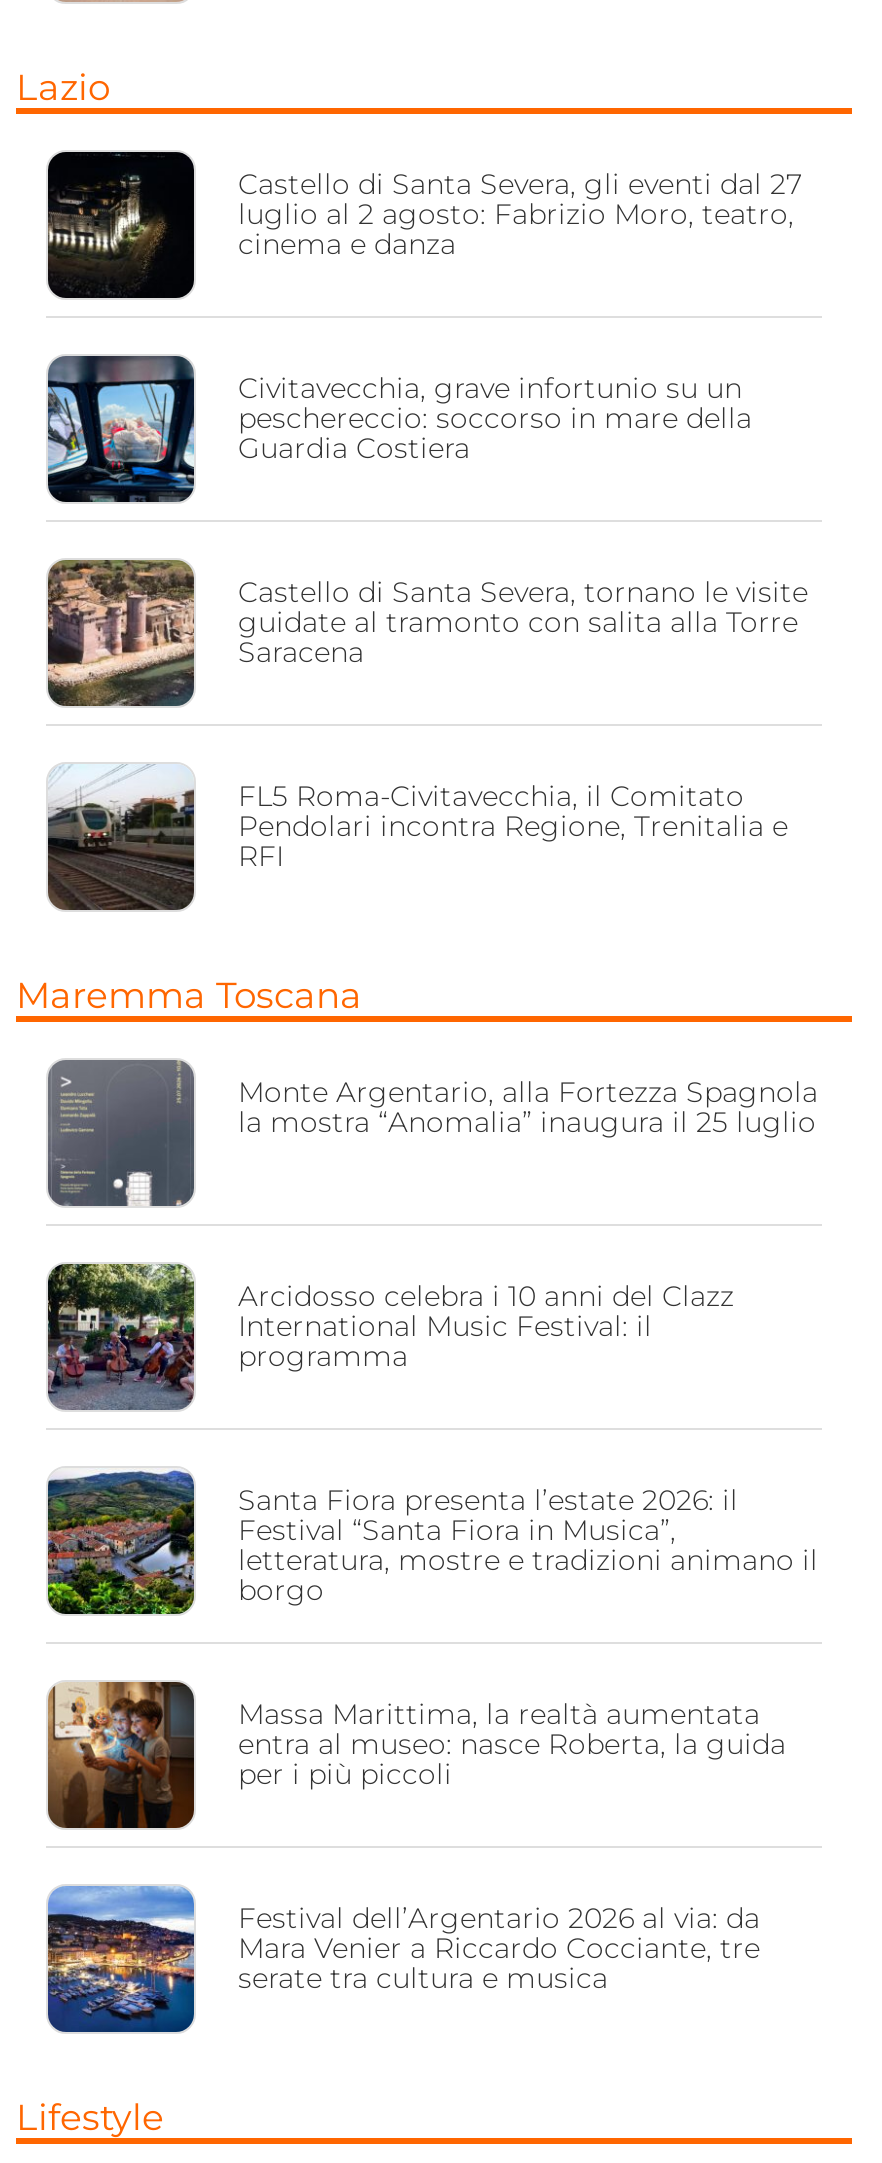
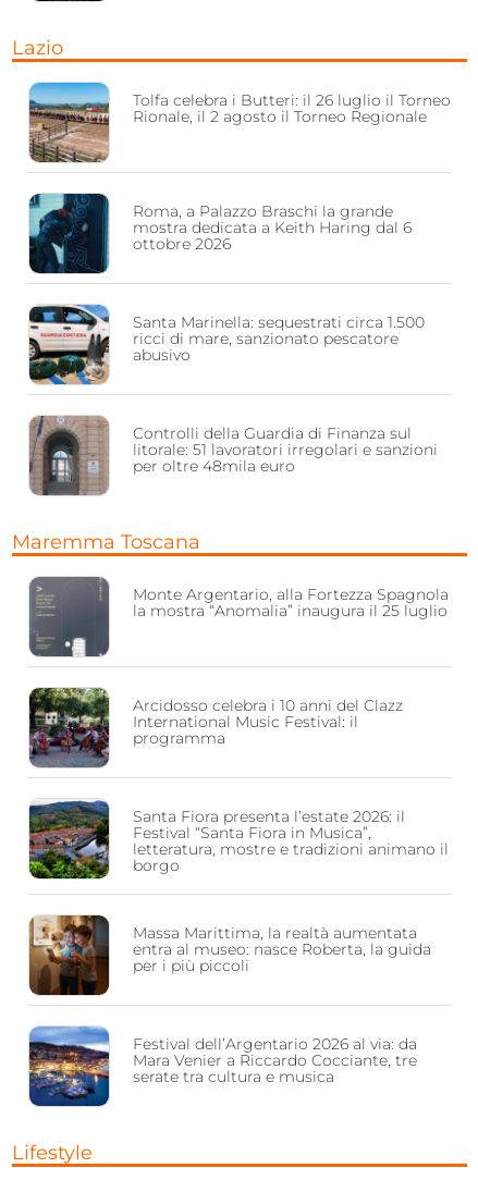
[46,150,802,300] [image] | Castello di Santa Severa, gli eventi dal 27 | luglio al 2 agosto: Fabrizio Moro, teatro, | cinema e danza -> [28,82,451,163] [image] | Tolfa celebra i Butteri: il 26 luglio il Torneo | Rionale, il 2 agosto il Torneo Regionale
[46,354,752,502] [image] | Civitavecchia, grave infortunio su un | peschereccio: soccorso in mare della | Guardia Costiera -> [28,193,412,272] [image] | Roma, a Palazzo Braschi la grande | mostra dedicata a Keith Haring dal 6 | ottobre 2026
[46,558,808,708] [image] | Castello di Santa Severa, tornano le visite | guidate al tramonto con salita alla Torre | Saracena -> [28,304,425,385] [image] | Santa Marinella: sequestrati circa 1.500 | ricci di mare, sanzionato pescatore | abusivo
[48,764,788,910] [image] | FL5 Roma-Civitavecchia, il Comitato | Pendolari incontra Regione, Trenitalia e | RFI -> [28,415,438,496] [image] | Controlli della Guardia di Finanza sul | litorale: 51 lavoratori irregolari e sanzioni | per oltre 48mila euro

